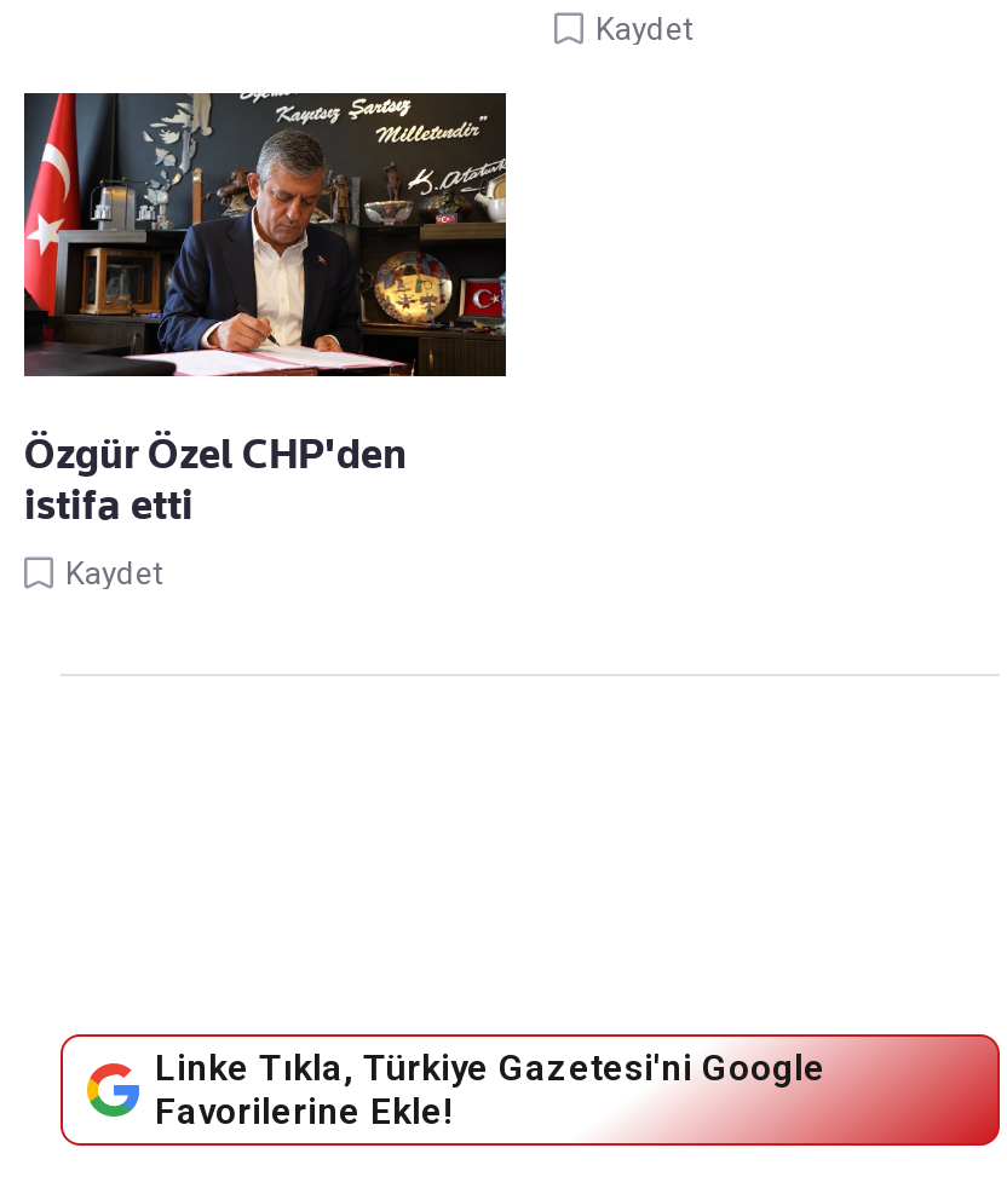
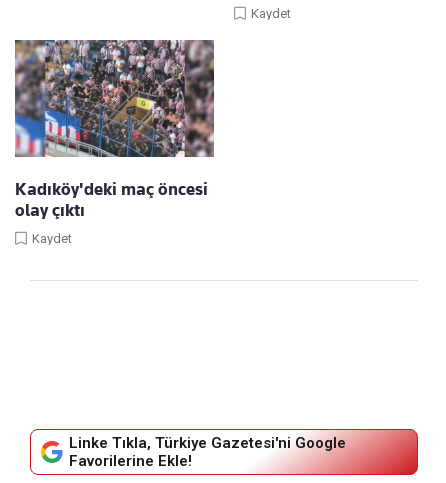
[22,90,508,530] [image] | Özgür Özel CHP'den | istifa etti -> [14,39,215,220] [image] | Kadıköy'deki maç öncesi | olay çıktı

